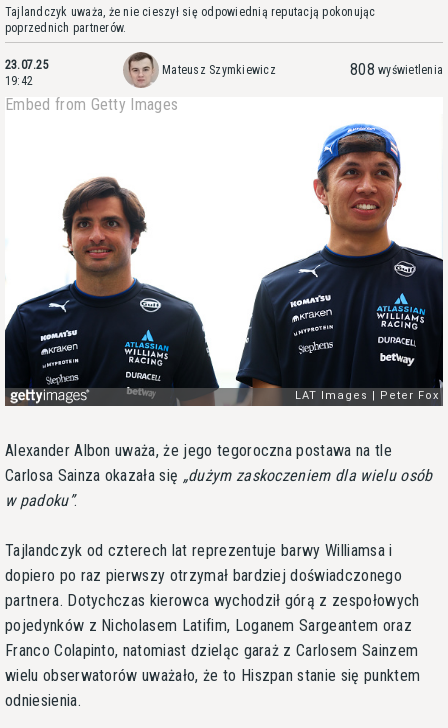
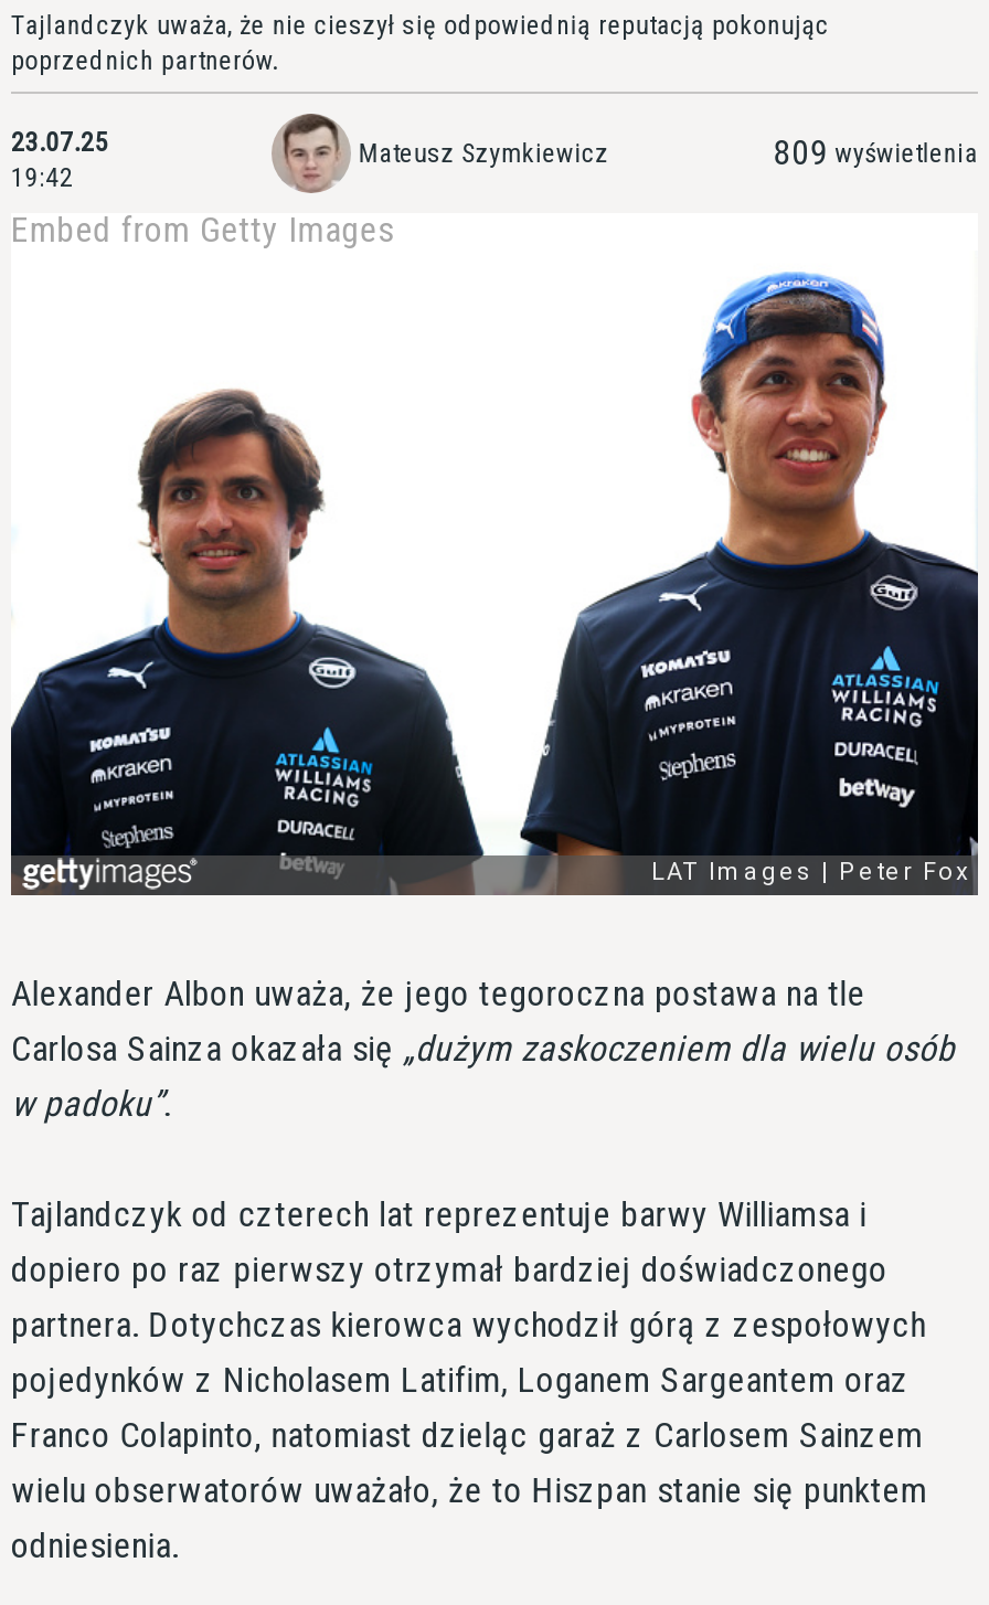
[350,60,443,79] 808 wyświetlenia -> [773,131,978,173] 809 wyświetlenia

